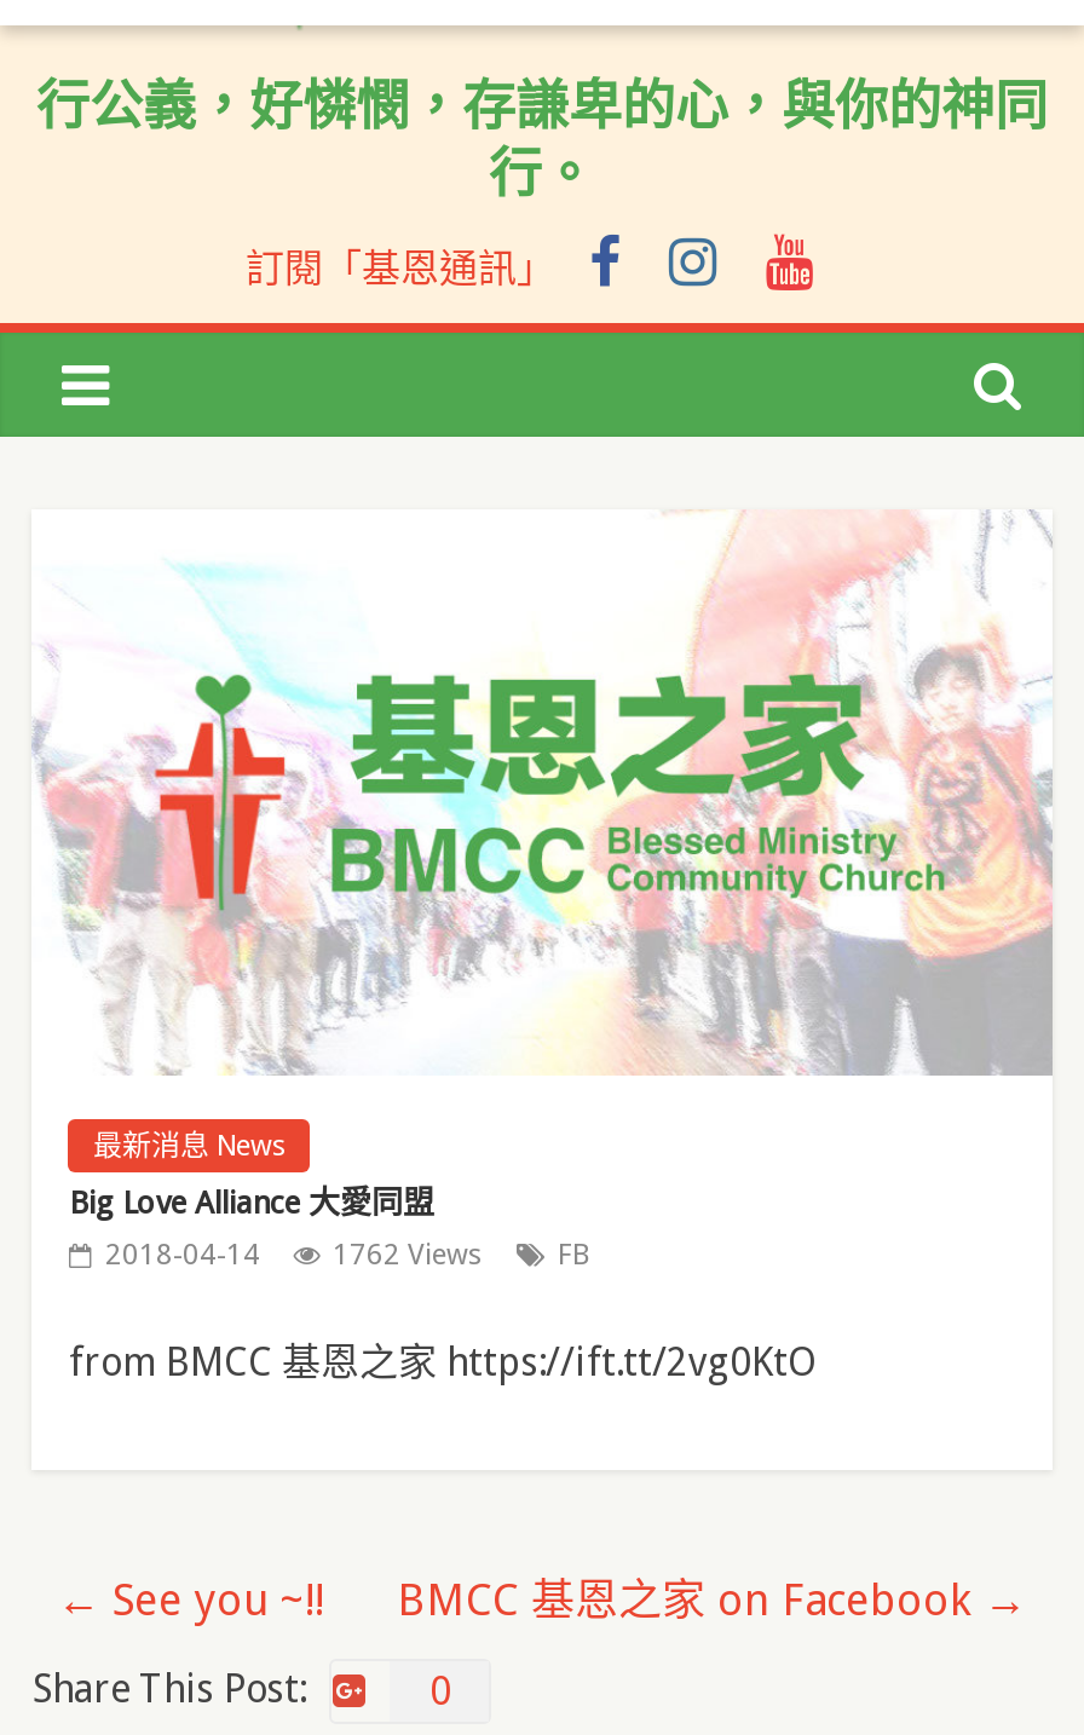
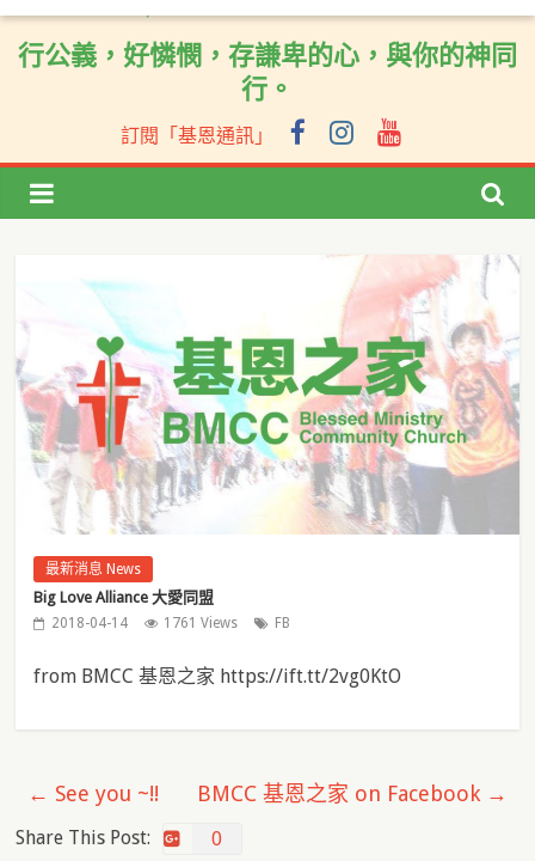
[332,1238,482,1272] 1762 Views -> [164,615,238,632] 1761 Views

